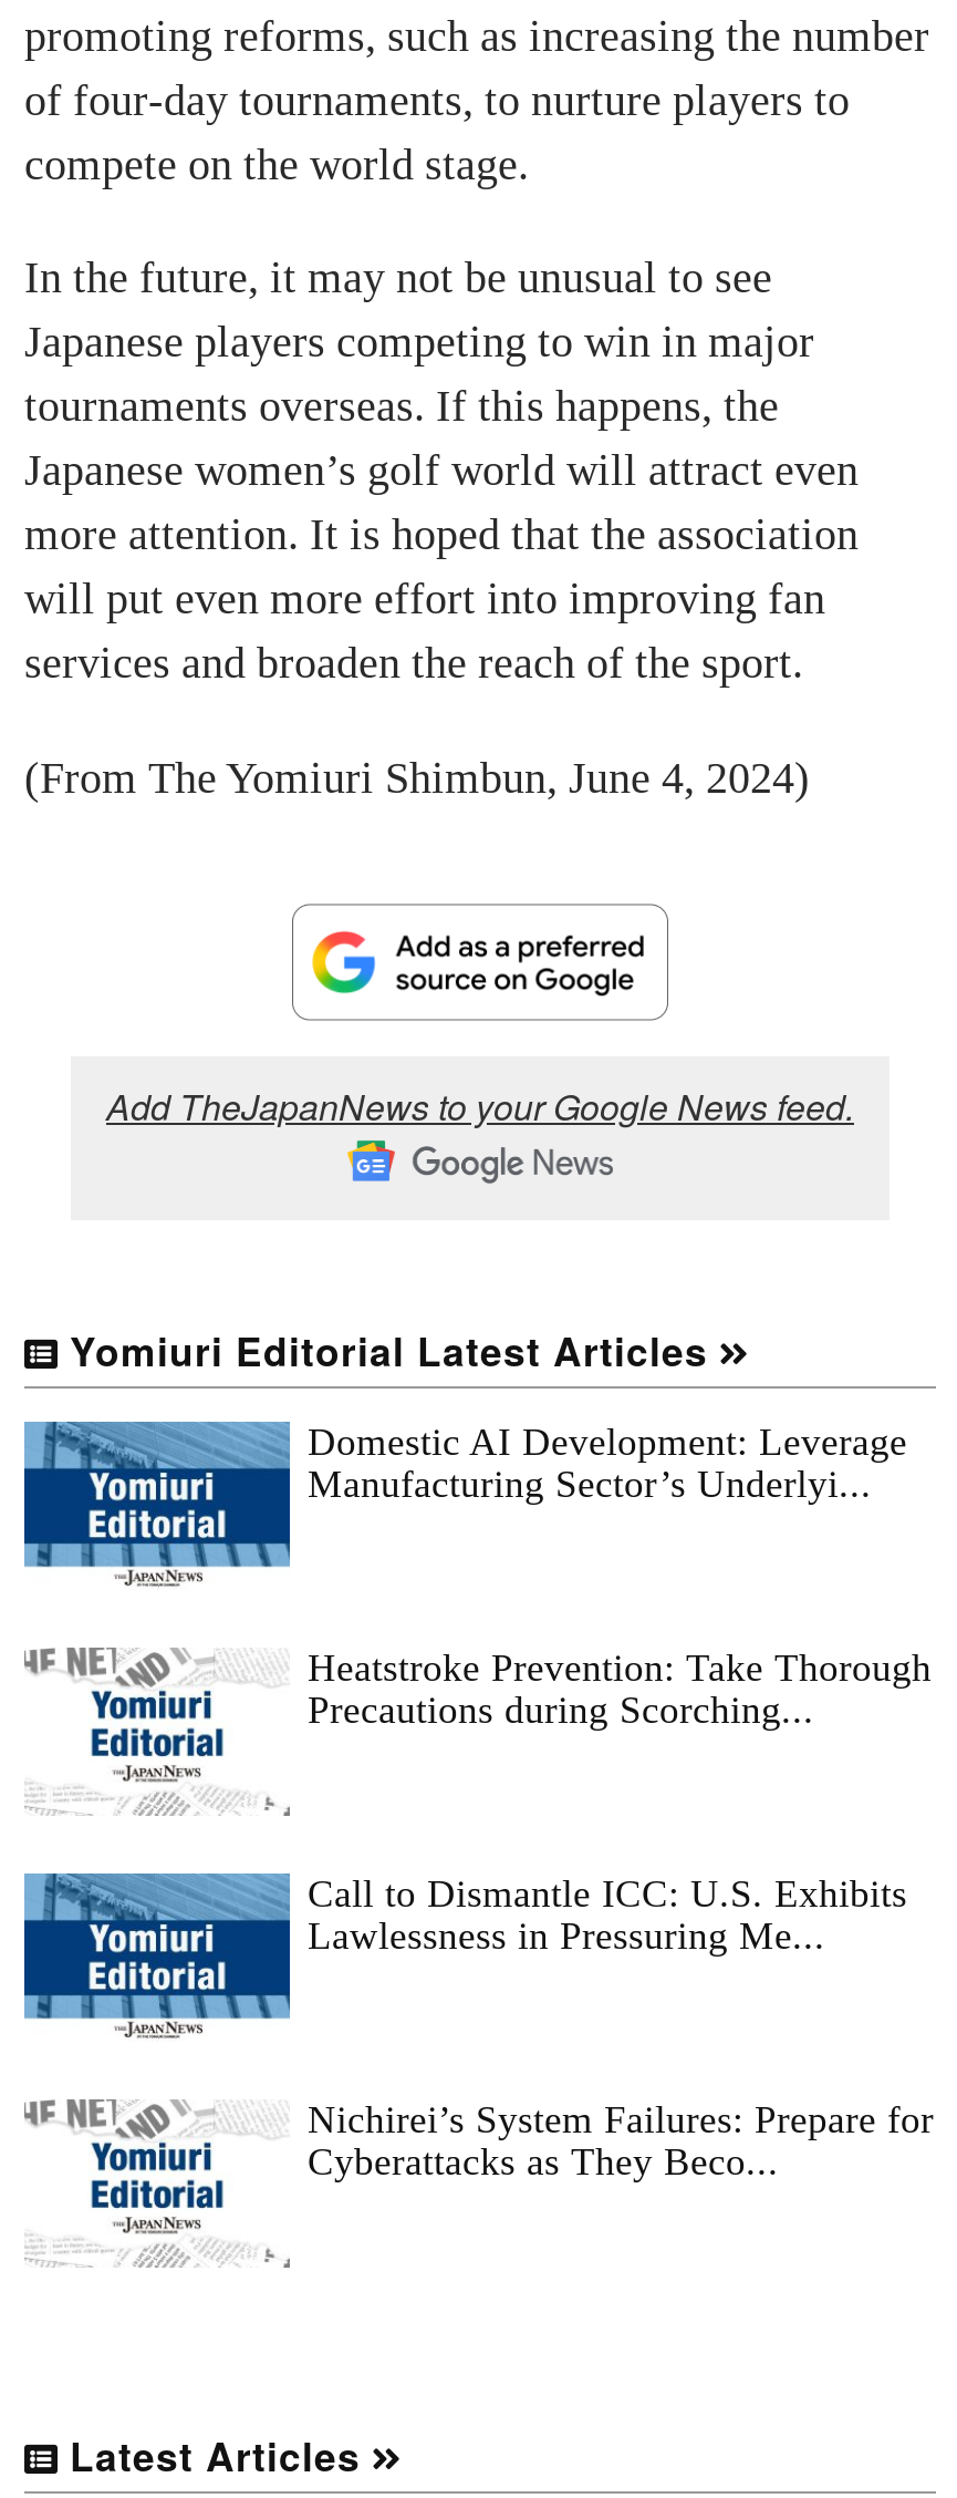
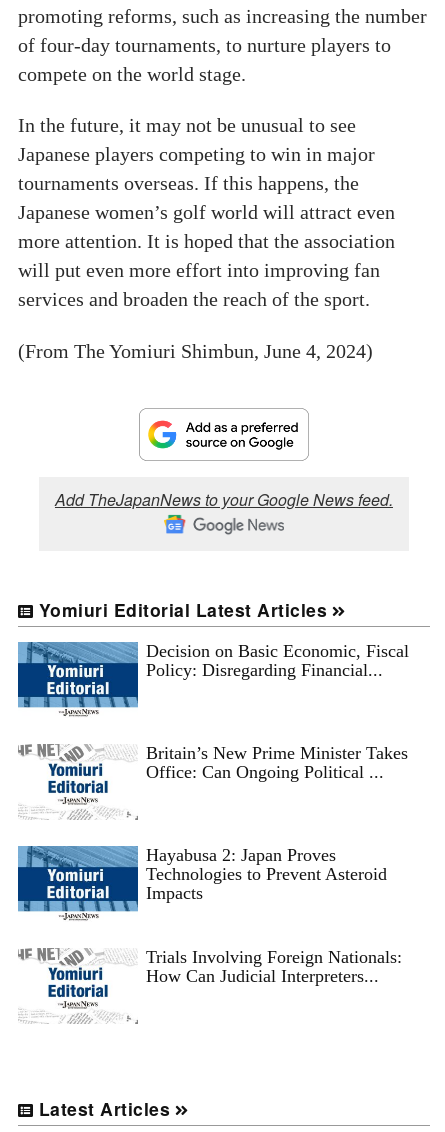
[308,1419,907,1505] Domestic AI Development: Leverage | Manufacturing Sector’s Underlyi... -> [146,641,409,680] Decision on Basic Economic, Fiscal | Policy: Disregarding Financial...
[308,1645,932,1731] Heatstroke Prevention: Take Thorough | Precautions during Scorching... -> [146,743,408,782] Britain’s New Prime Minister Takes | Office: Can Ongoing Political ...
[308,1871,907,1957] Call to Dismantle ICC: U.S. Exhibits | Lawlessness in Pressuring Me... -> [146,845,387,903] Hayabusa 2: Japan Proves | Technologies to Prevent Asteroid | Impacts
[308,2097,934,2183] Nichirei’s System Failures: Prepare for | Cyberattacks as They Beco... -> [146,947,402,986] Trials Involving Foreign Nationals: | How Can Judicial Interpreters...

